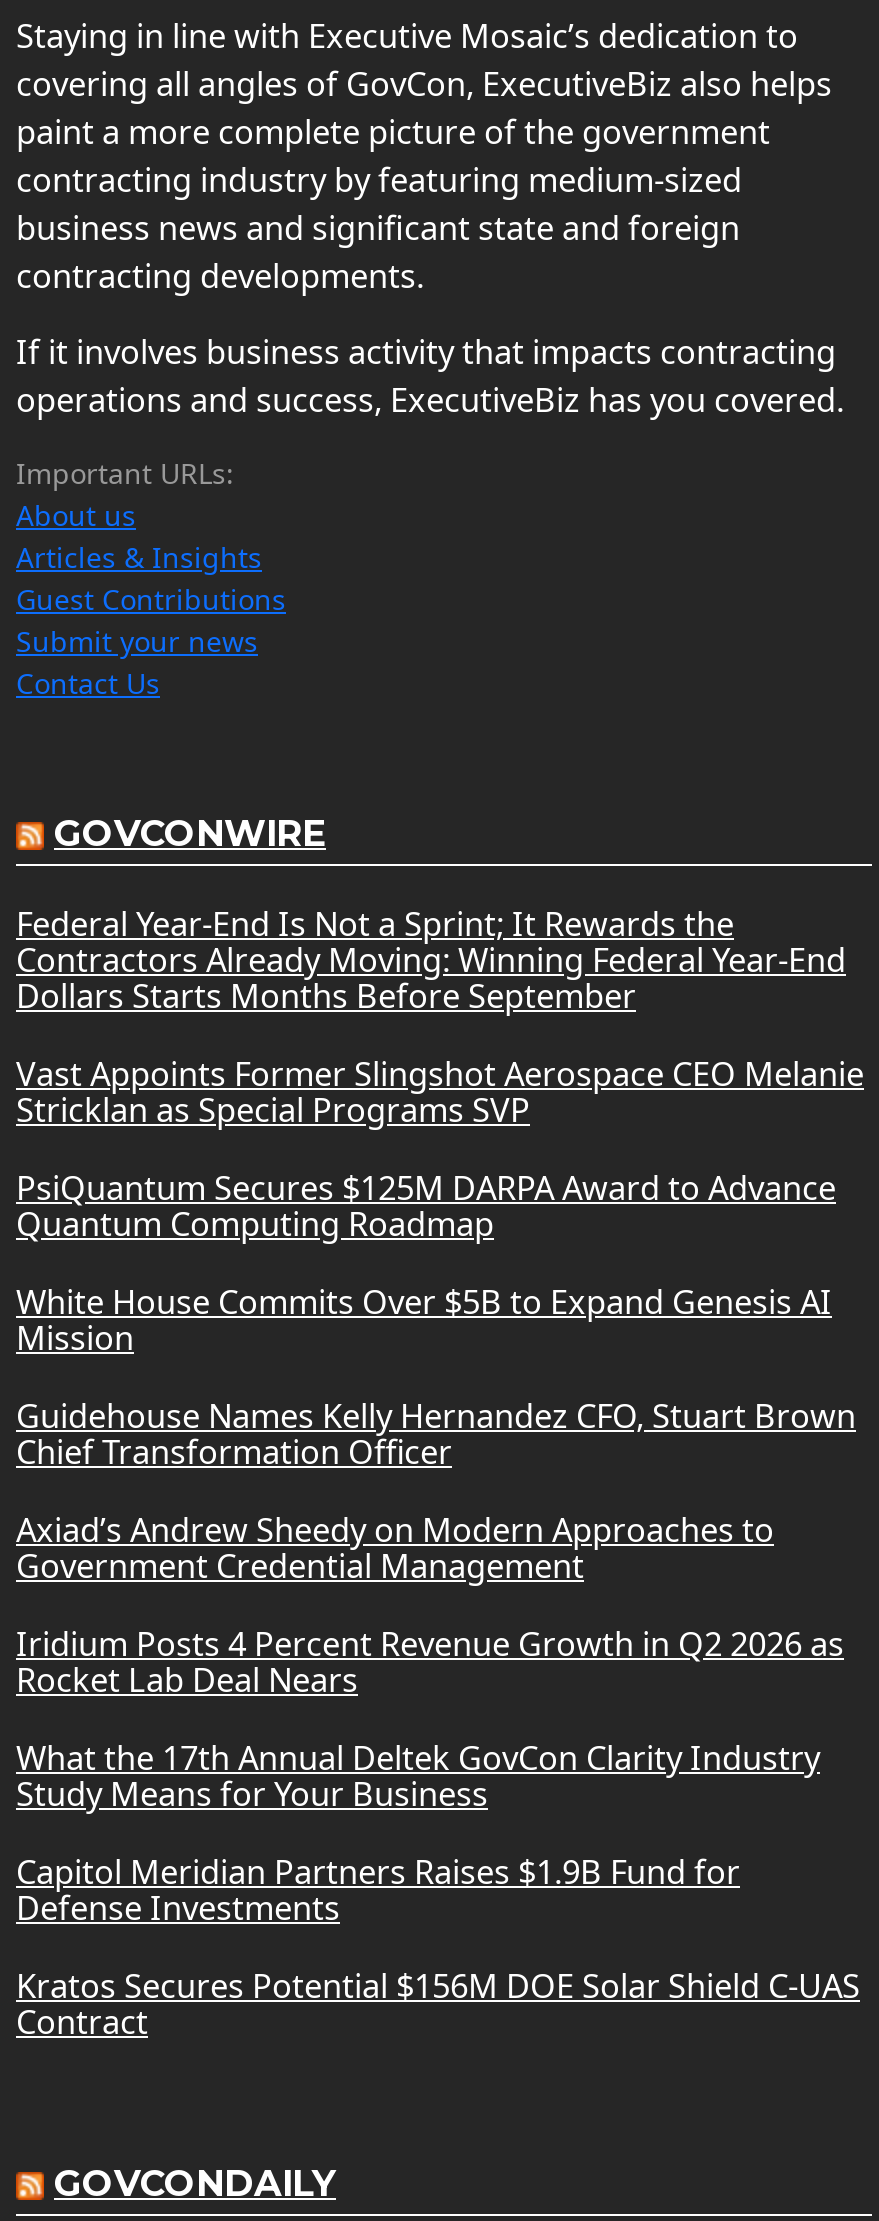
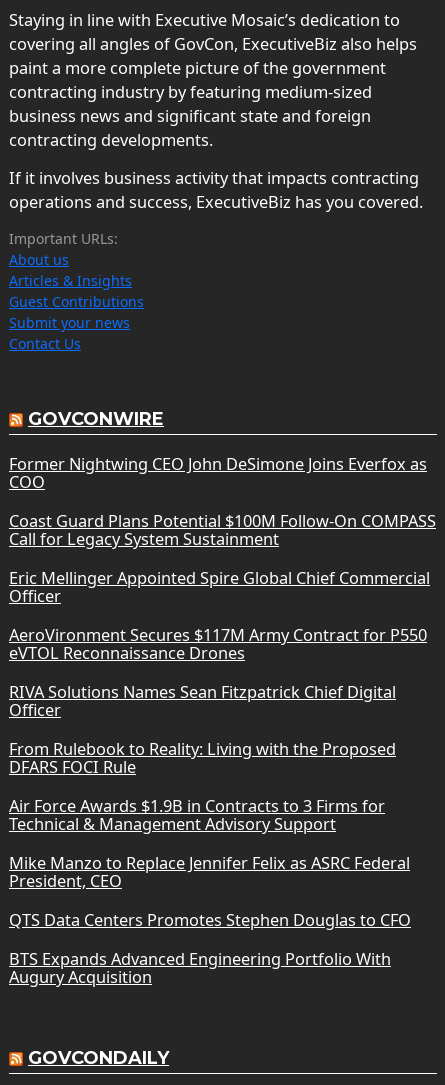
[16,901,846,1017] Federal Year-End Is Not a Sprint; It Rewards the | Contractors Already Moving: Winning Federal Year-End | Dollars Starts Months Before September -> [9,453,427,493] Former Nightwing CEO John DeSimone Joins Everfox as | COO
[16,1051,864,1131] Vast Appoints Former Slingshot Aerospace CEO Melanie | Stricklan as Special Programs SVP -> [9,510,436,550] Coast Guard Plans Potential $100M Follow-On COMPASS | Call for Legacy System Sustainment
[16,1165,836,1245] PsiQuantum Secures $125M DARPA Award to Advance | Quantum Computing Roadmap -> [9,567,430,607] Eric Mellinger Appointed Spire Global Chief Commercial | Officer
[16,1279,832,1359] White House Commits Over $5B to Expand Genesis AI | Mission -> [9,624,427,664] AeroVironment Secures $117M Army Contract for P550 | eVTOL Reconnaissance Drones
[16,1393,856,1473] Guidehouse Names Kelly Hernandez CFO, Stuart Brown | Chief Transformation Officer -> [9,681,396,721] RIVA Solutions Names Sean Fitzpatrick Chief Digital | Officer
[16,1507,774,1587] Axiad’s Andrew Sheedy on Modern Approaches to | Government Credential Management -> [9,738,396,778] From Rulebook to Reality: Living with the Proposed | DFARS FOCI Rule
[16,1621,844,1701] Iridium Posts 4 Percent Revenue Growth in Q2 2026 as | Rocket Lab Deal Nears -> [9,795,385,835] Air Force Awards $1.9B in Contracts to 3 Firms for | Technical & Management Advisory Support
[16,1735,820,1815] What the 17th Annual Deltek GovCon Clarity Industry | Study Means for Your Business -> [9,852,410,892] Mike Manzo to Replace Jennifer Felix as ASRC Federal | President, CEO
[16,1849,740,1929] Capitol Meridian Partners Raises $1.9B Fund for | Defense Investments -> [9,909,411,931] QTS Data Centers Promotes Stephen Douglas to CFO
[16,1963,860,2043] Kratos Secures Potential $156M DOE Solar Shield C-UAS | Contract -> [9,948,391,988] BTS Expands Advanced Engineering Portfolio With | Augury Acquisition

